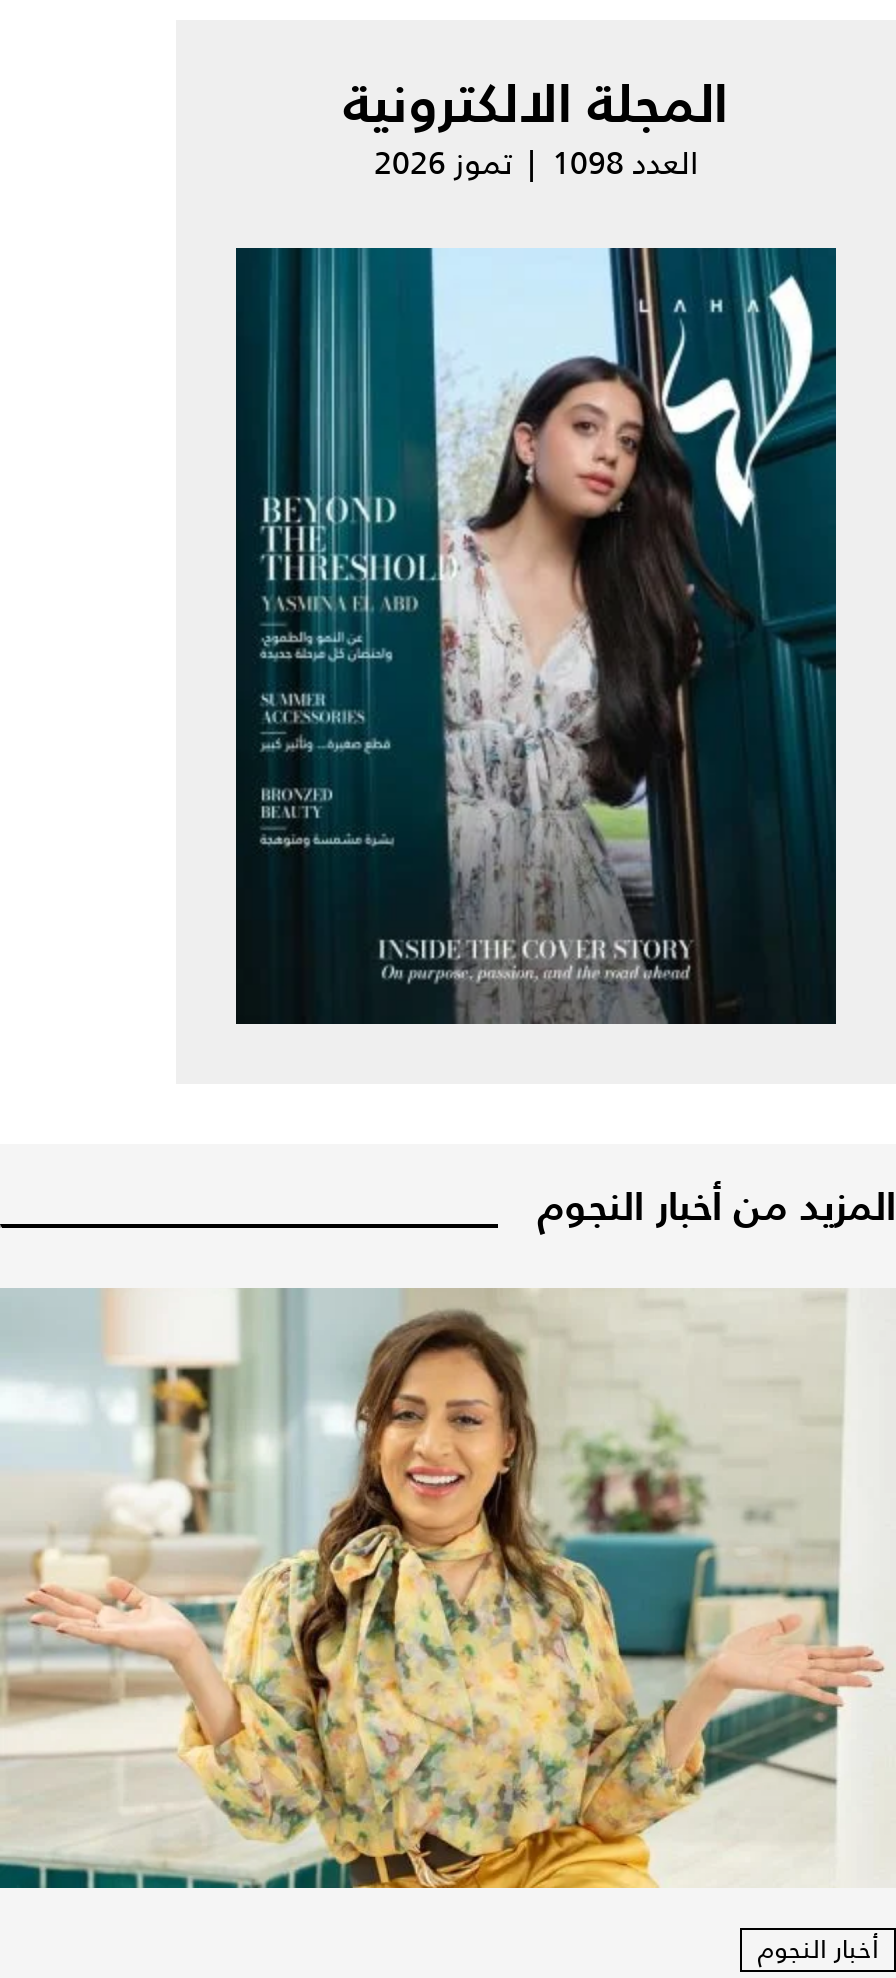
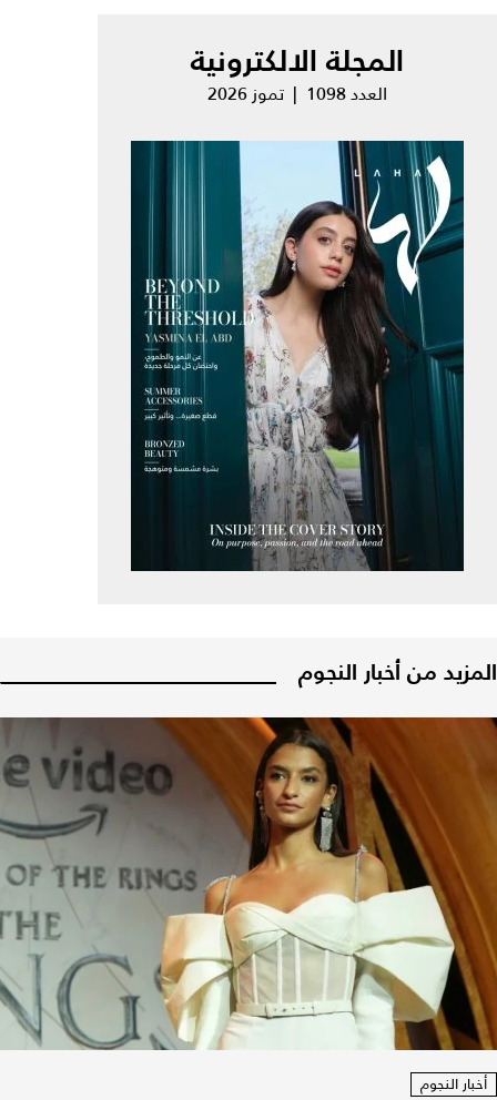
[6,1288,890,1890] [image] -> [3,716,494,1051] [image]

